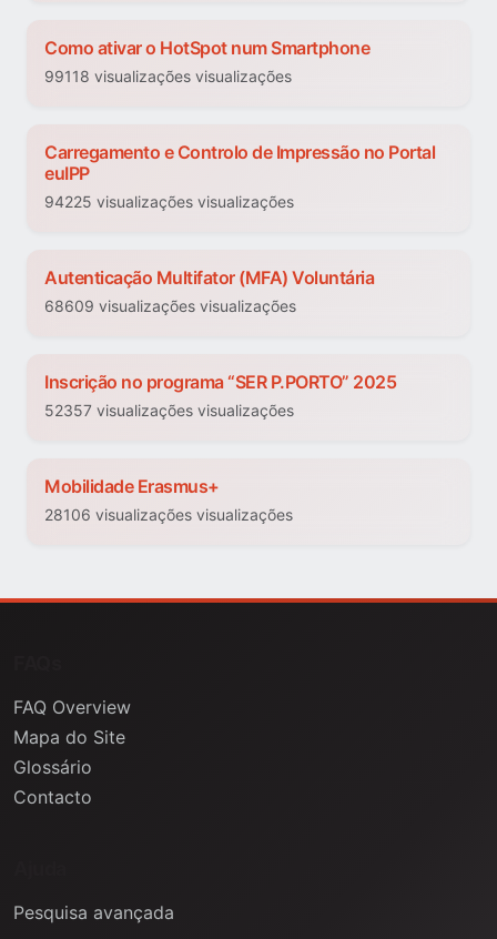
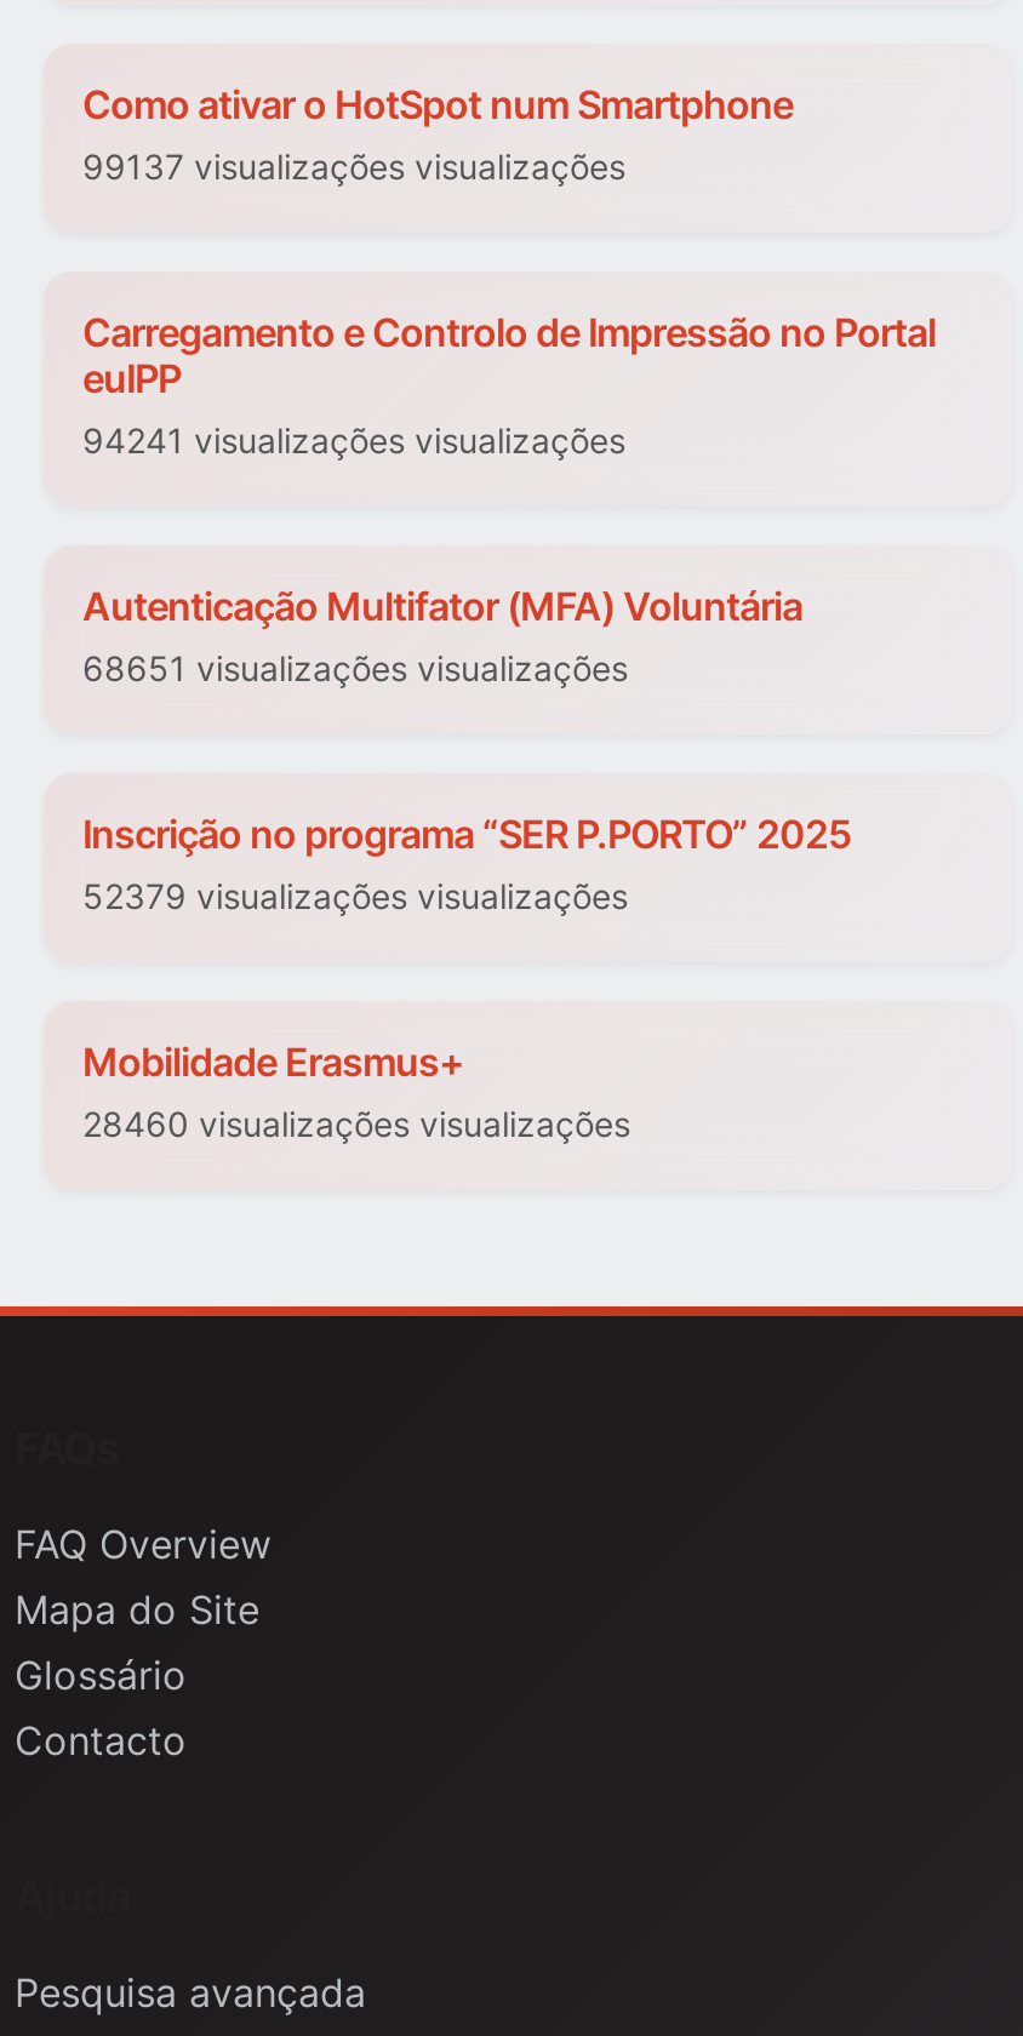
[44,67,292,86] 99118 visualizações visualizações -> [82,147,625,188] 99137 visualizações visualizações
[44,193,294,211] 94225 visualizações visualizações -> [82,421,625,462] 94241 visualizações visualizações
[44,297,296,316] 68609 visualizações visualizações -> [82,648,628,690] 68651 visualizações visualizações
[44,401,294,420] 52357 visualizações visualizações -> [82,876,628,917] 52379 visualizações visualizações
[44,506,293,524] 28106 visualizações visualizações -> [82,1104,630,1145] 28460 visualizações visualizações

